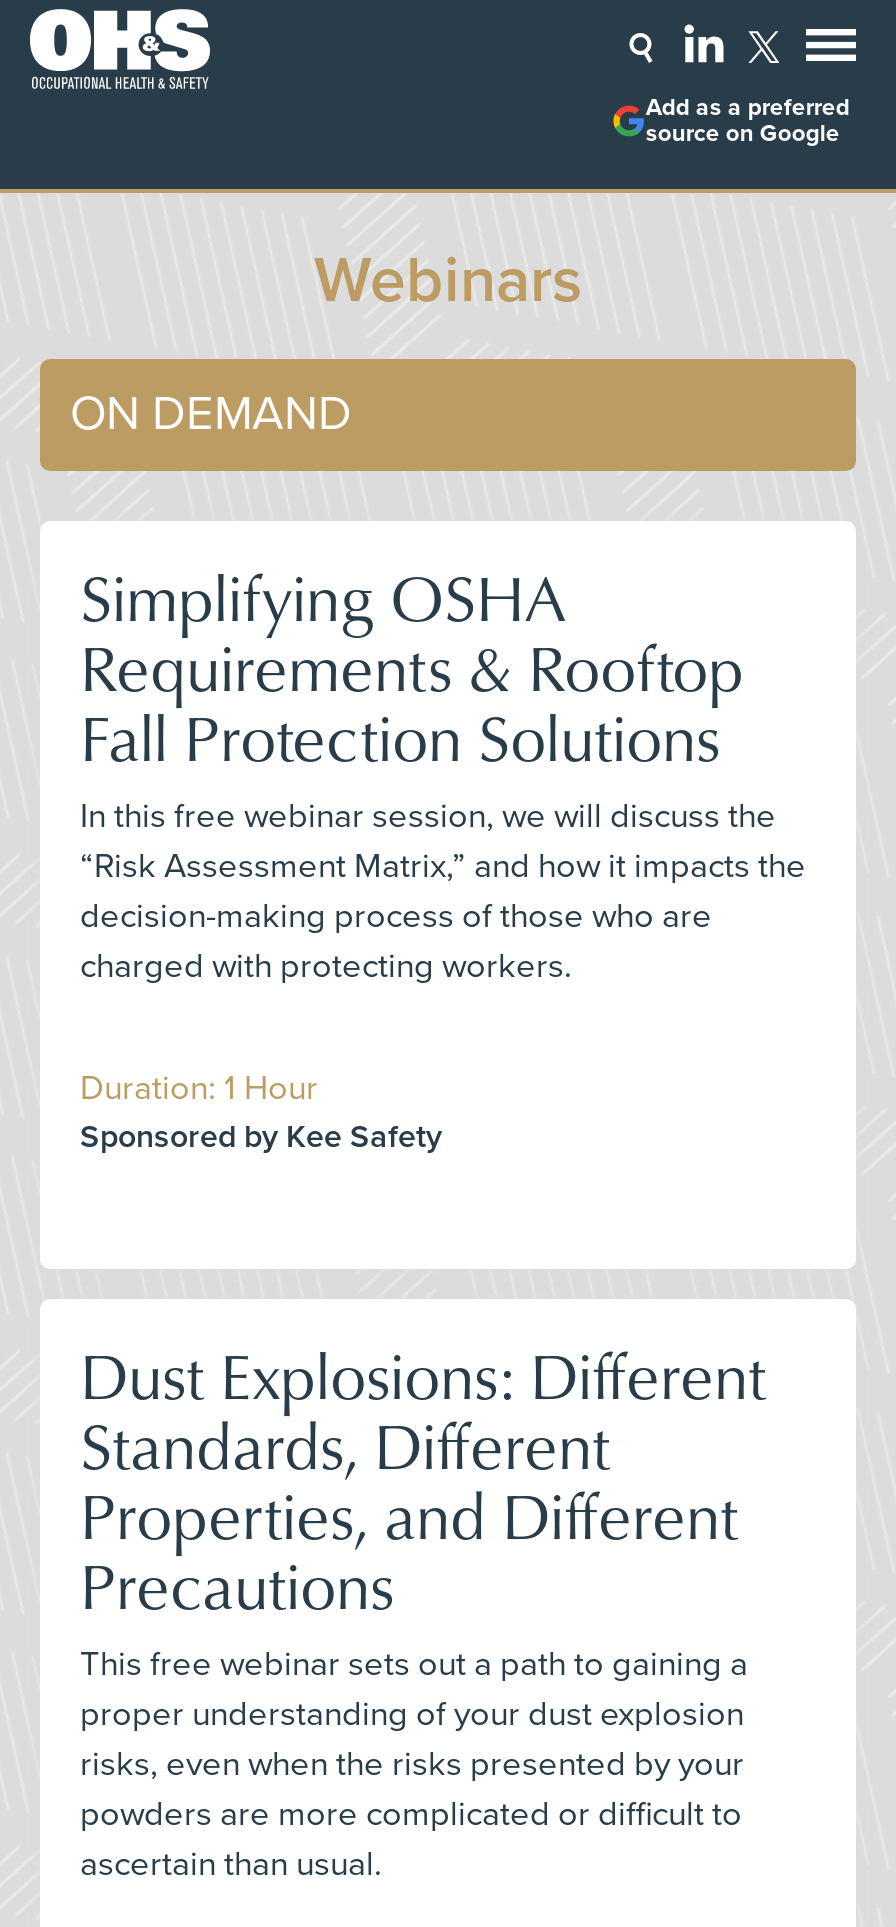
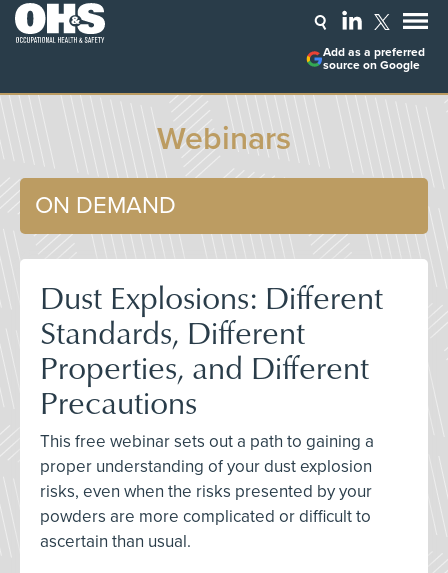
[80,551,806,1157] Simplifying OSHA | Requirements & Rooftop | Fall Protection Solutions | In this free webinar session, we will discuss the | “Risk Assessment Matrix,” and how it impacts the | decision-making process of those who are | charged with protecting workers. | Duration: 1 Hour | Sponsored by Kee Safety -> none

